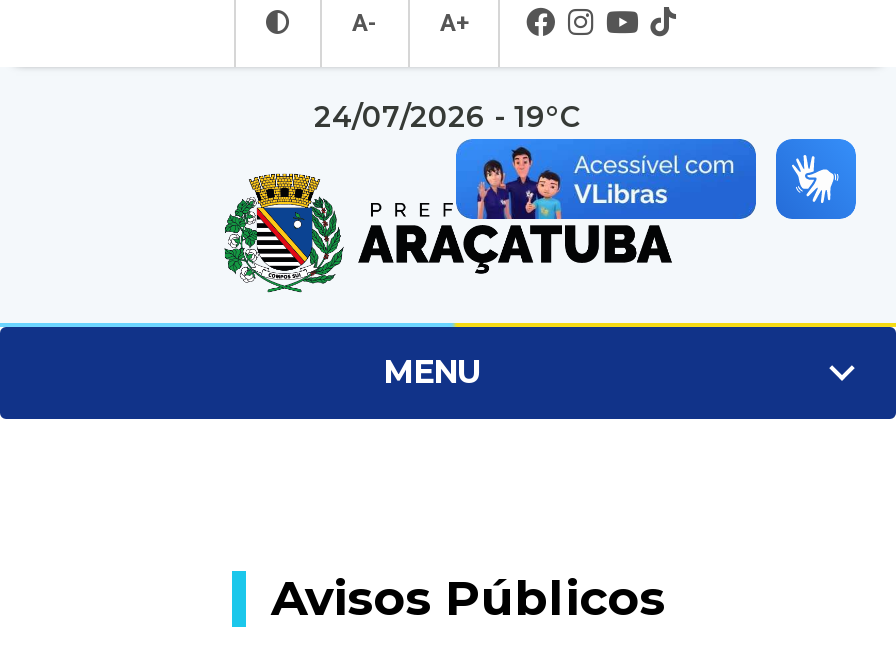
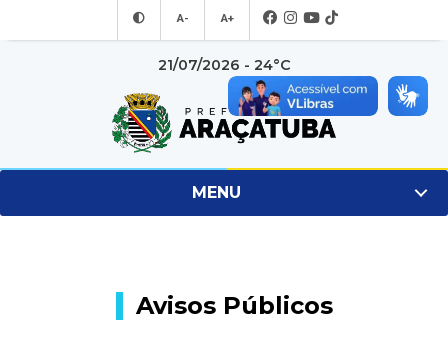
[314,99,582,135] 24/07/2026 - 19°C -> [157,56,290,74] 21/07/2026 - 24°C

